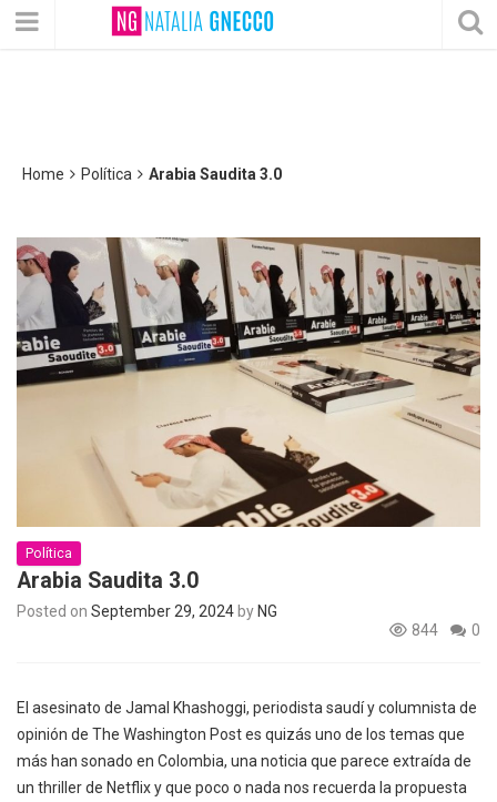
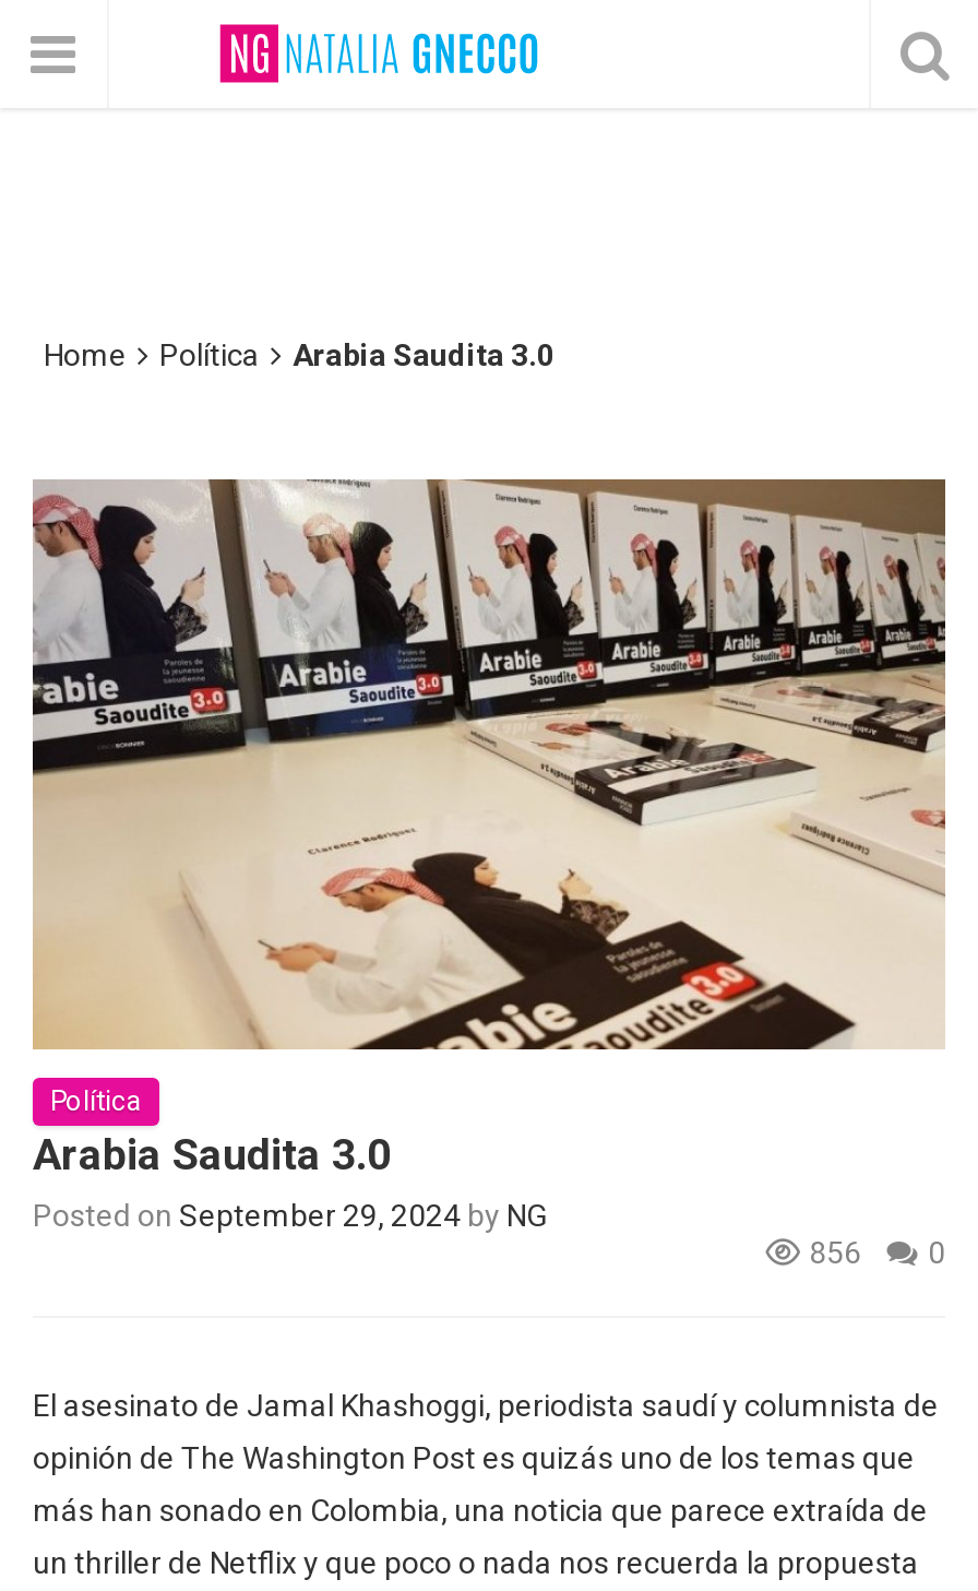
[408,621,480,639] 844 0 -> [802,1236,945,1271] 856 0

